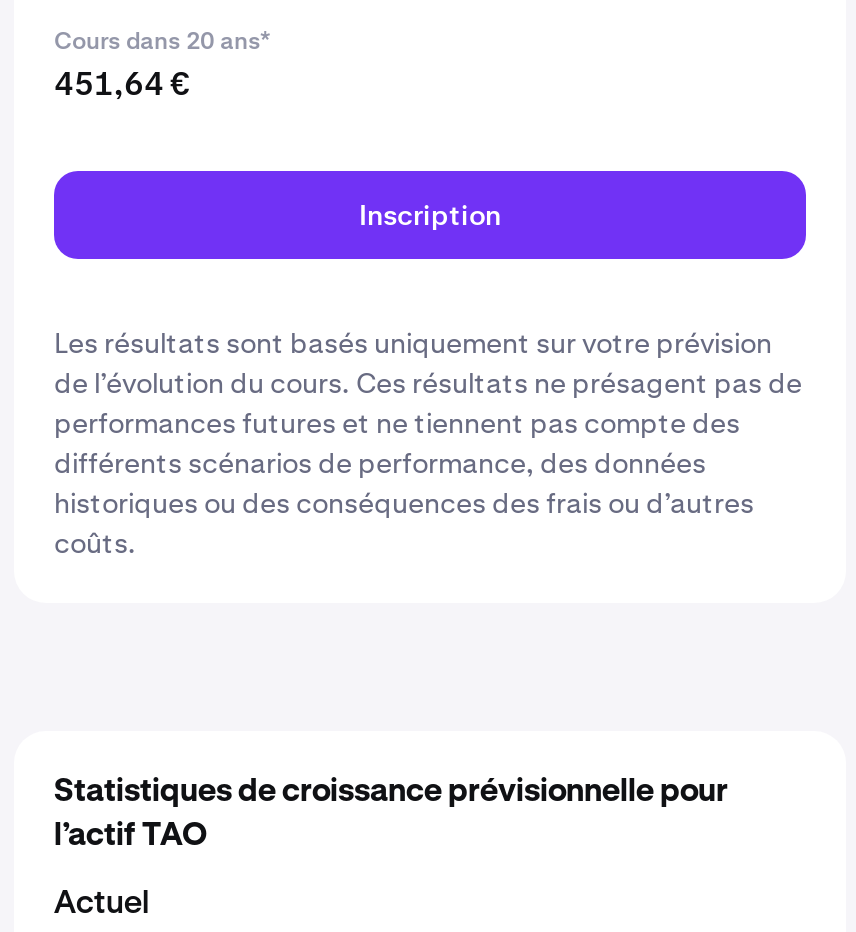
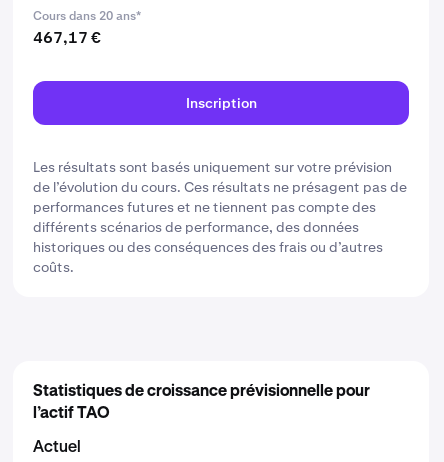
[54,63,190,105] 451,64 € -> [33,27,101,48] 467,17 €

